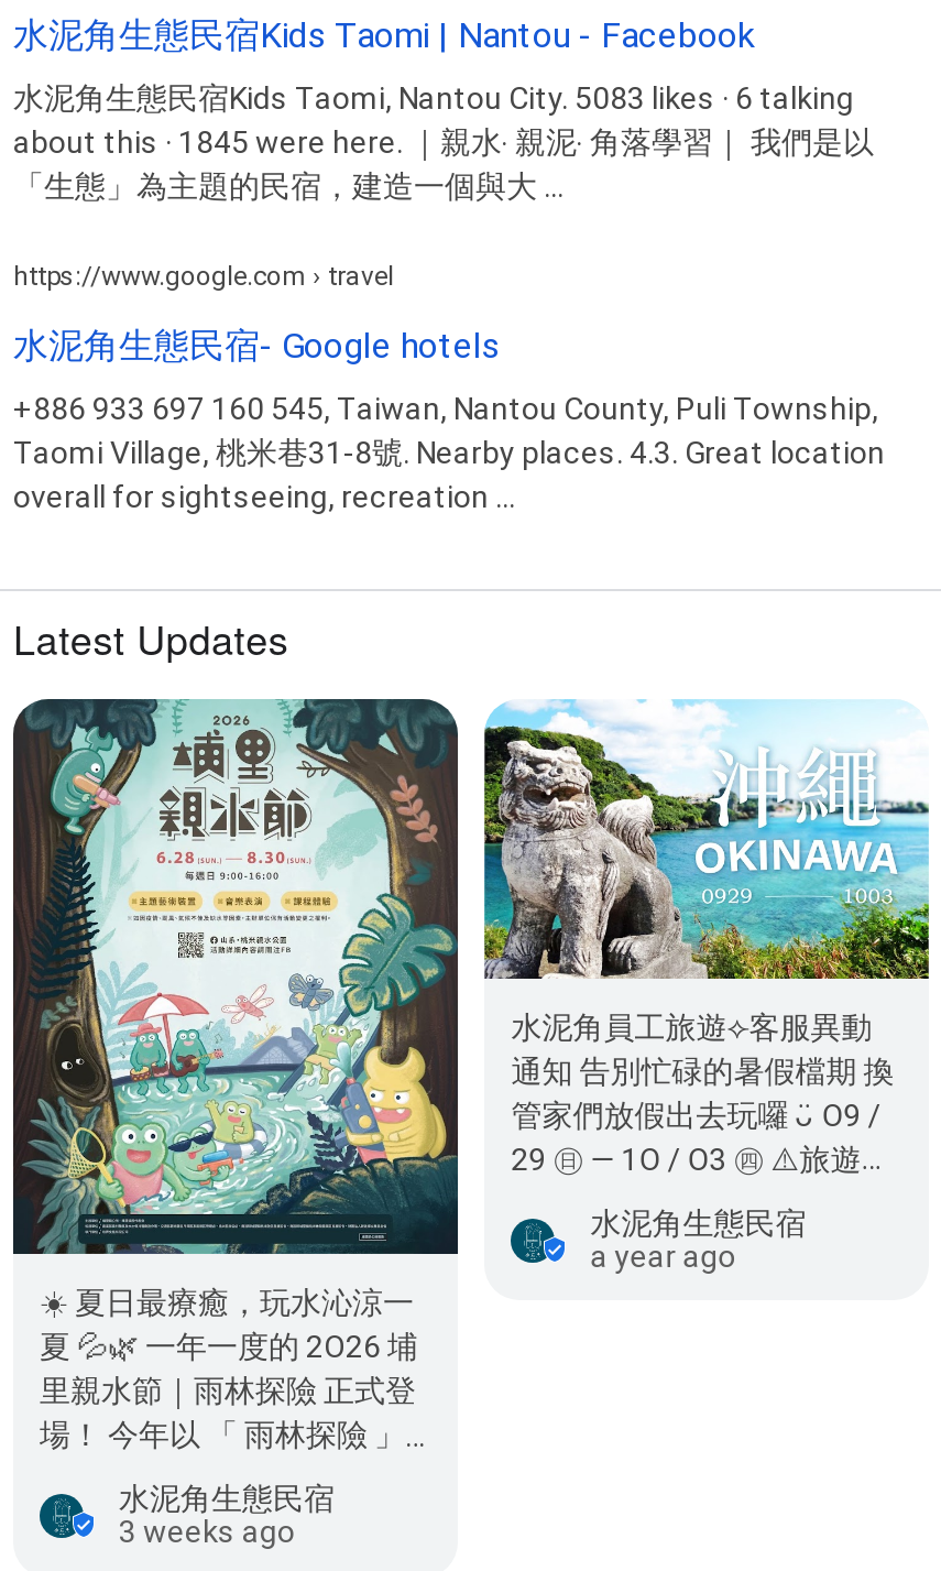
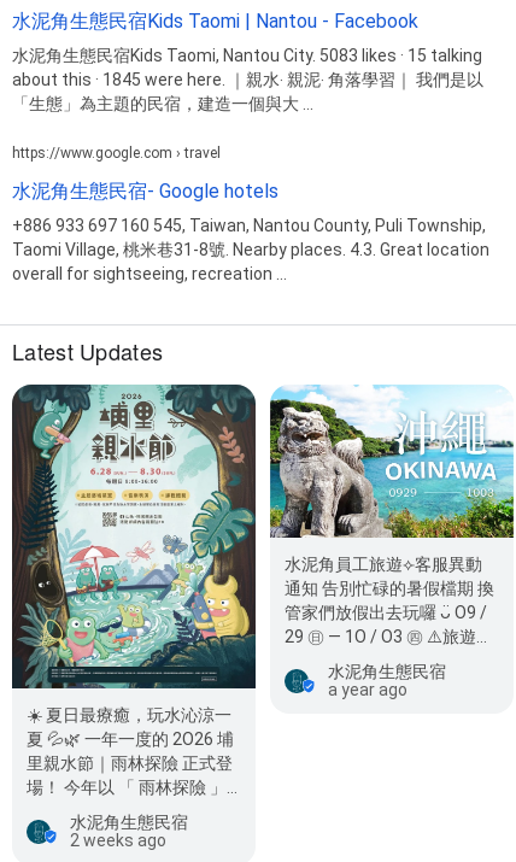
[13,80,854,116] 水泥角生態民宿Kids Taomi, Nantou City. 5083 likes · 6 talking -> [12,46,482,65] 水泥角生態民宿Kids Taomi, Nantou City. 5083 likes · 15 talking
[119,1514,295,1550] 3 weeks ago -> [70,831,166,850] 2 weeks ago

